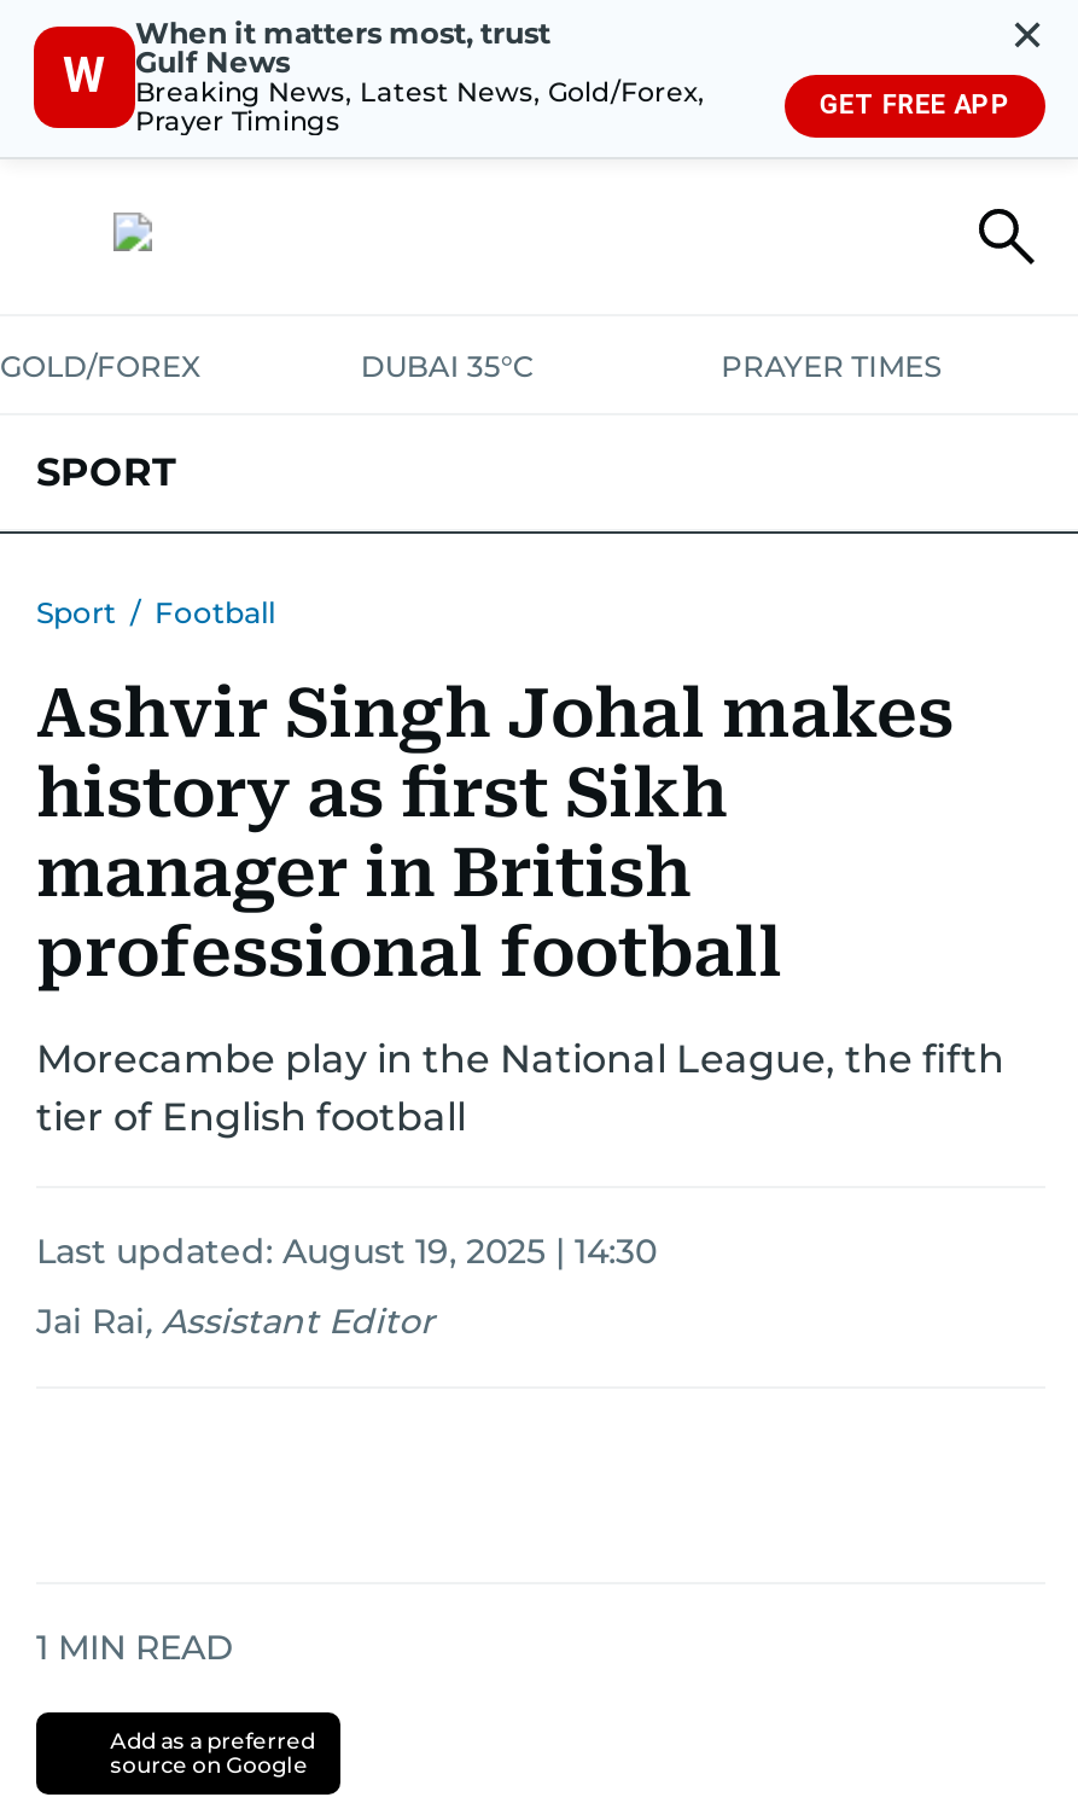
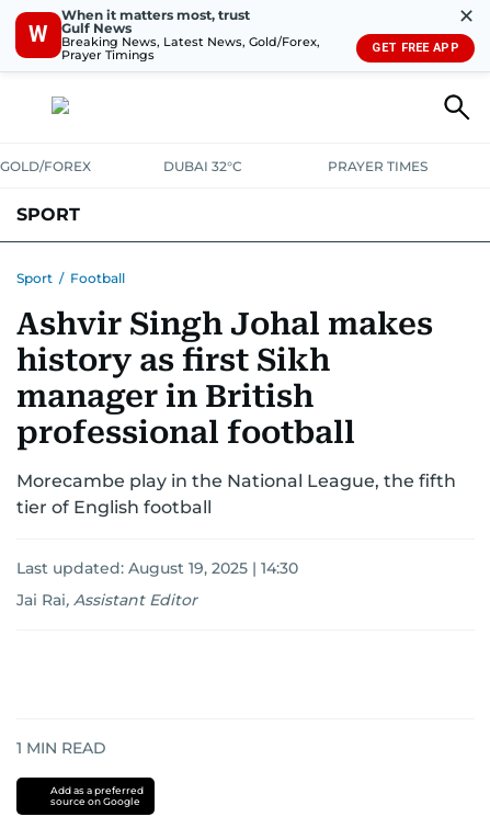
[360,348,534,384] DUBAI 35°C -> [164,158,243,174] DUBAI 32°C

